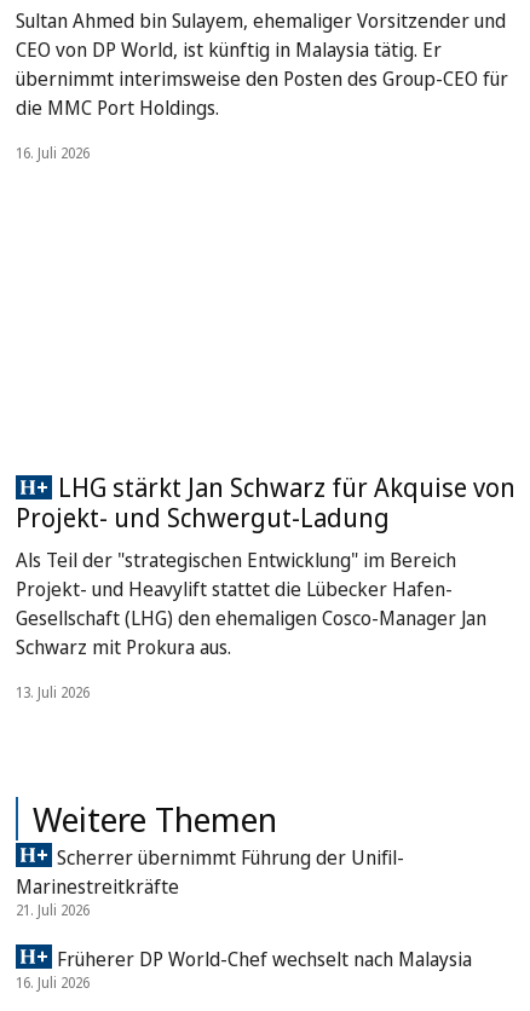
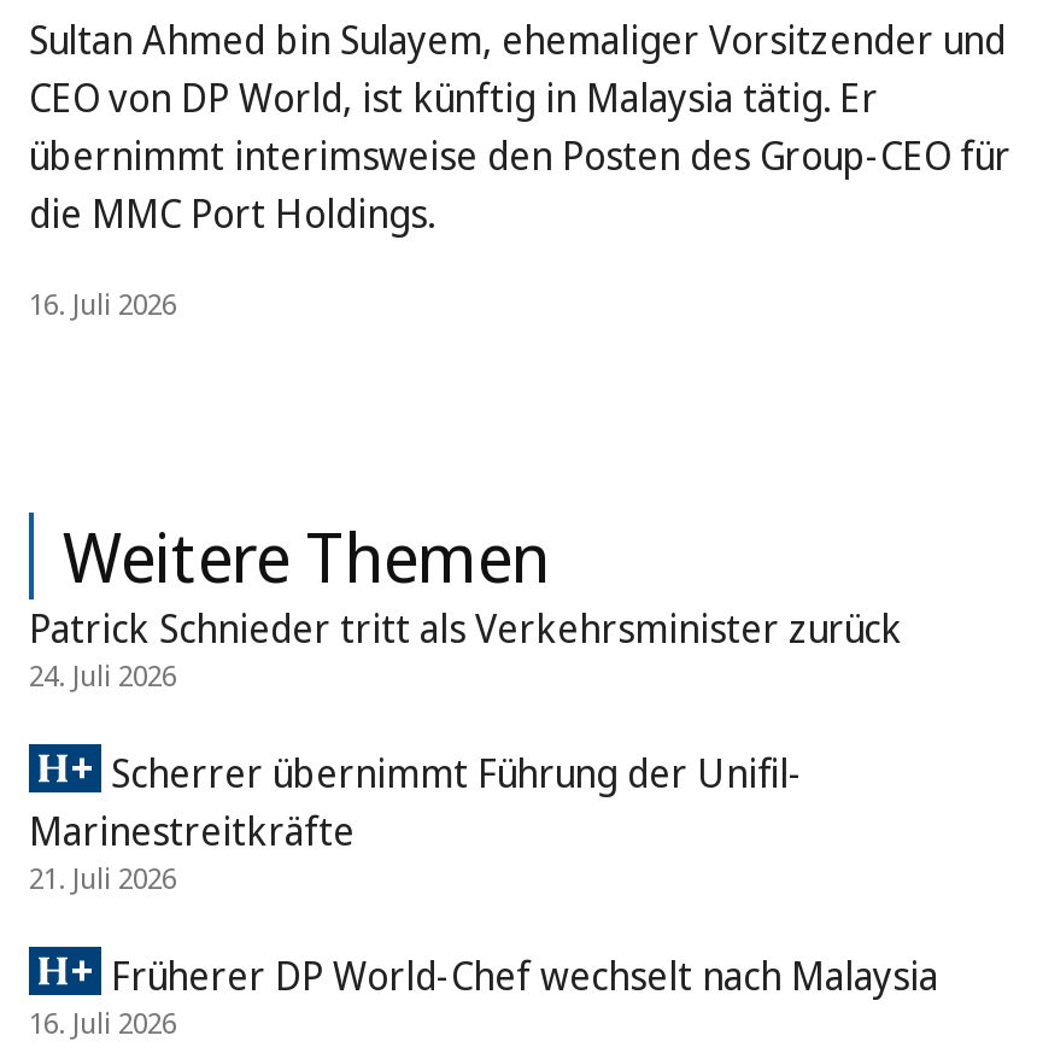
[16,470,515,702] LHG stärkt Jan Schwarz für Akquise von | Projekt- und Schwergut-Ladung | Als Teil der "strategischen Entwicklung" im Bereich | Projekt- und Heavylift stattet die Lübecker Hafen- | Gesellschaft (LHG) den ehemaligen Cosco-Manager Jan | Schwarz mit Prokura aus. | 13. Juli 2026 -> none
moved [33,795,277,841] -> [63,510,550,601]: Weitere Themen
none -> [29,601,902,695] Patrick Schnieder tritt als Verkehrsminister zurück | 24. Juli 2026

